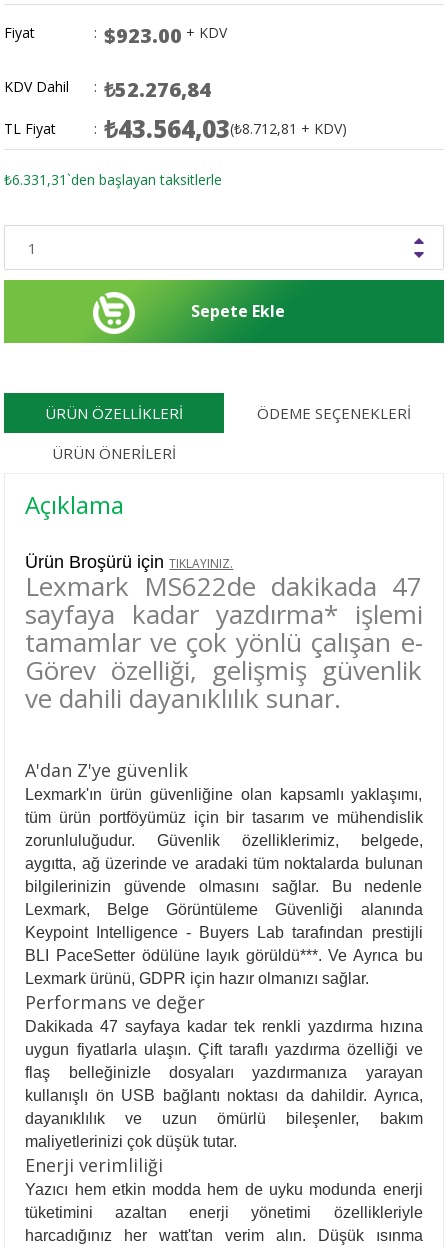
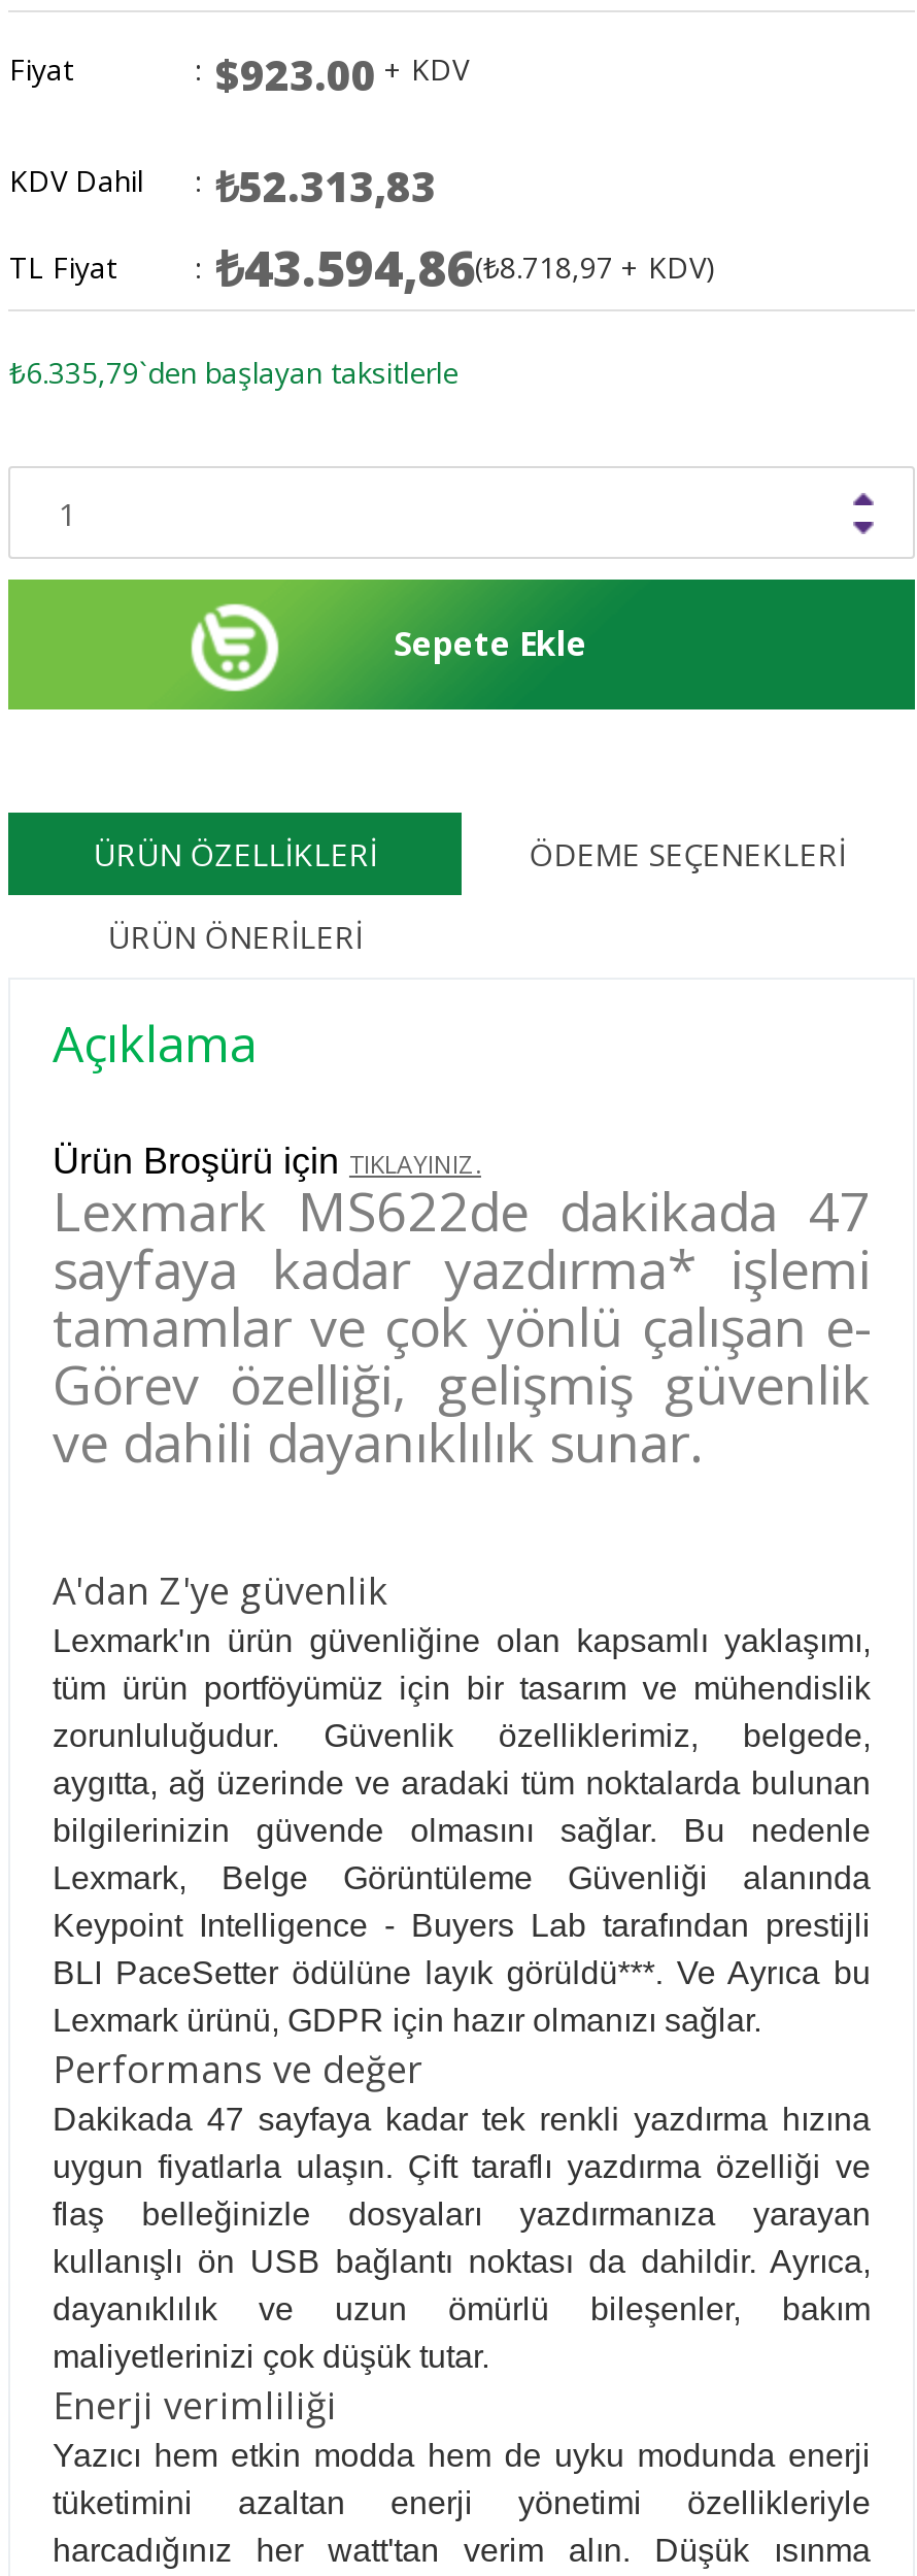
[4,76,211,103] KDV Dahil : ₺52.276,84 -> [9,159,436,215] KDV Dahil : ₺52.313,83
[94,112,347,145] : ₺43.564,03(₺8.712,81 + KDV) -> [195,233,716,302] : ₺43.594,86(₺8.718,97 + KDV)
[4,170,222,189] ₺6.331,31`den başlayan taksitlerle -> [9,353,458,392] ₺6.335,79`den başlayan taksitlerle

